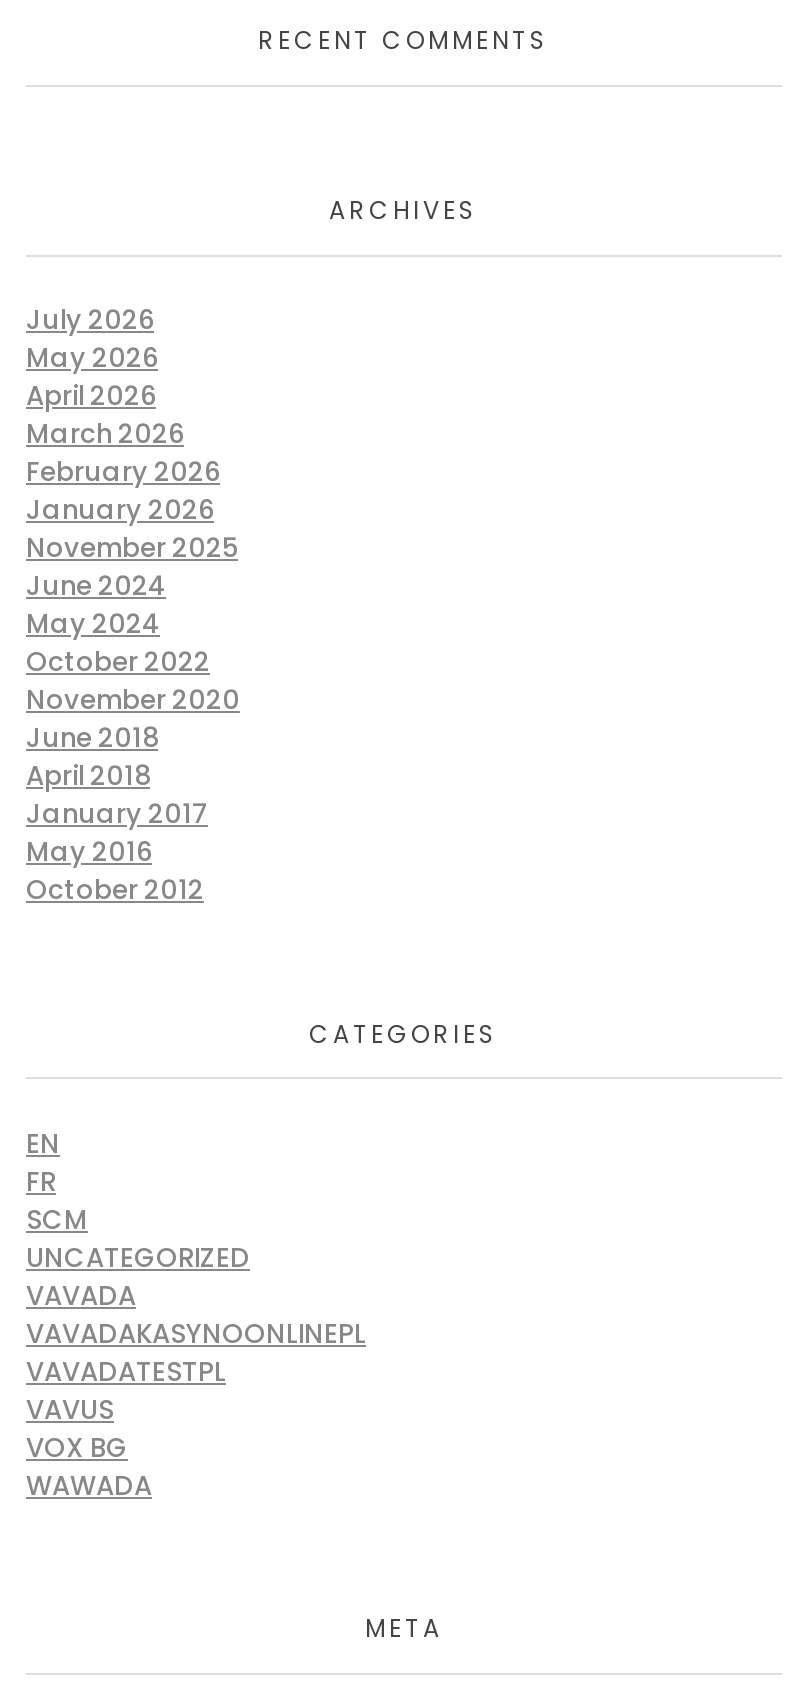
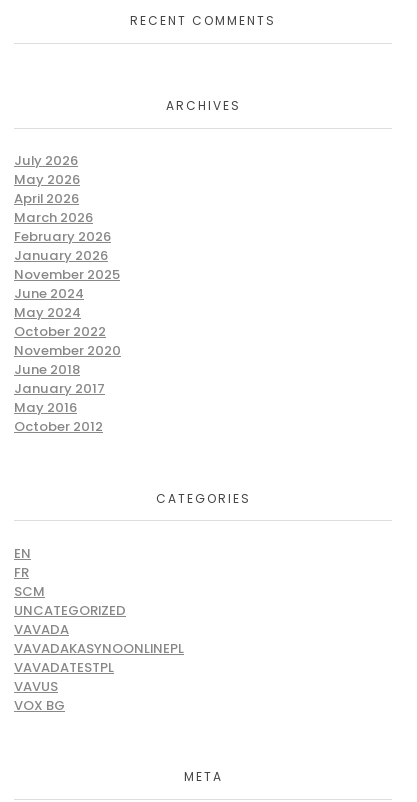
[26,757,150,795] April 2018 -> none
[26,1467,152,1505] WAWADA -> none

